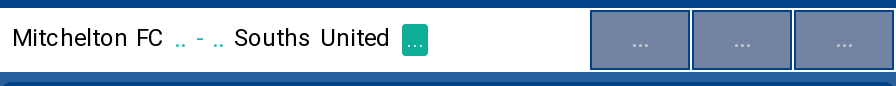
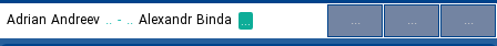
[12,20,424,58] Mitchelton FC .. - .. Souths United ... -> [7,10,251,31] Adrian Andreev .. - .. Alexandr Binda ...

